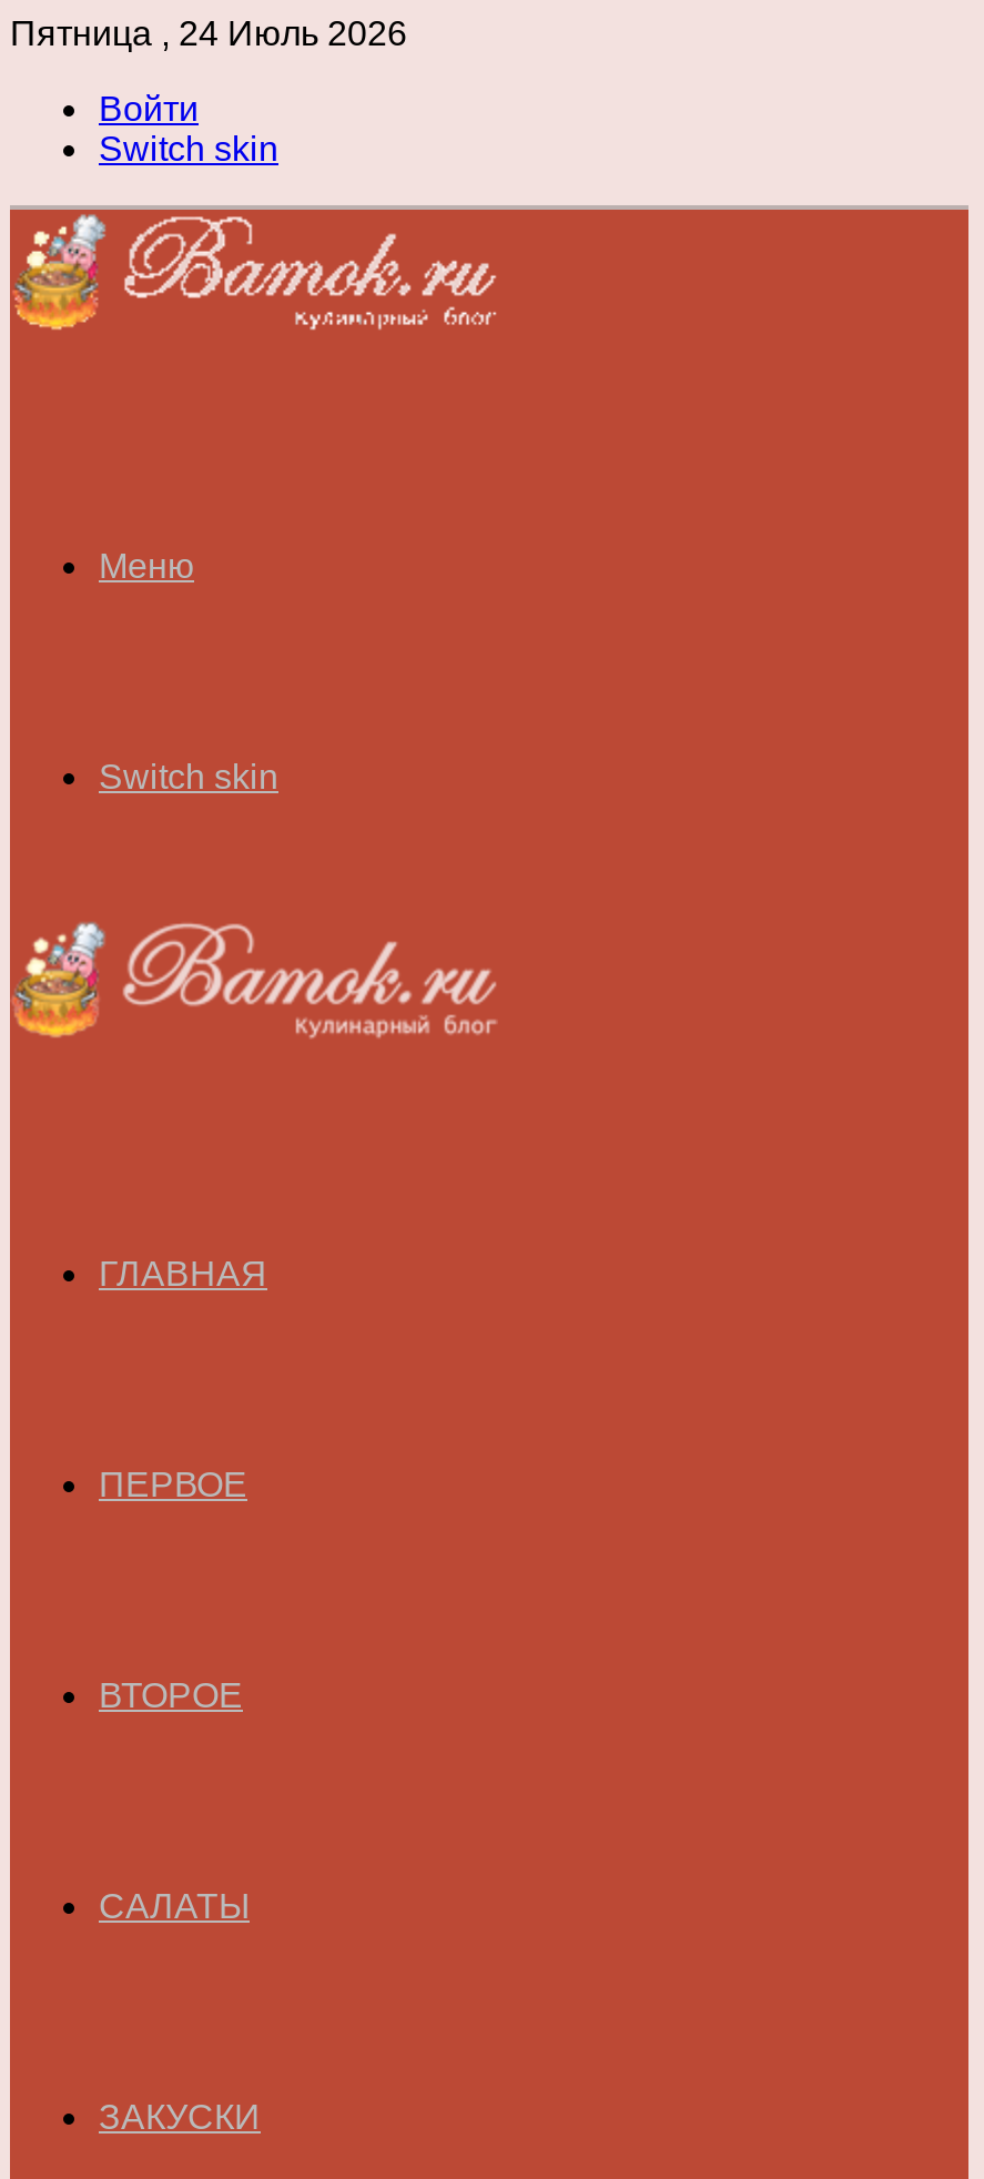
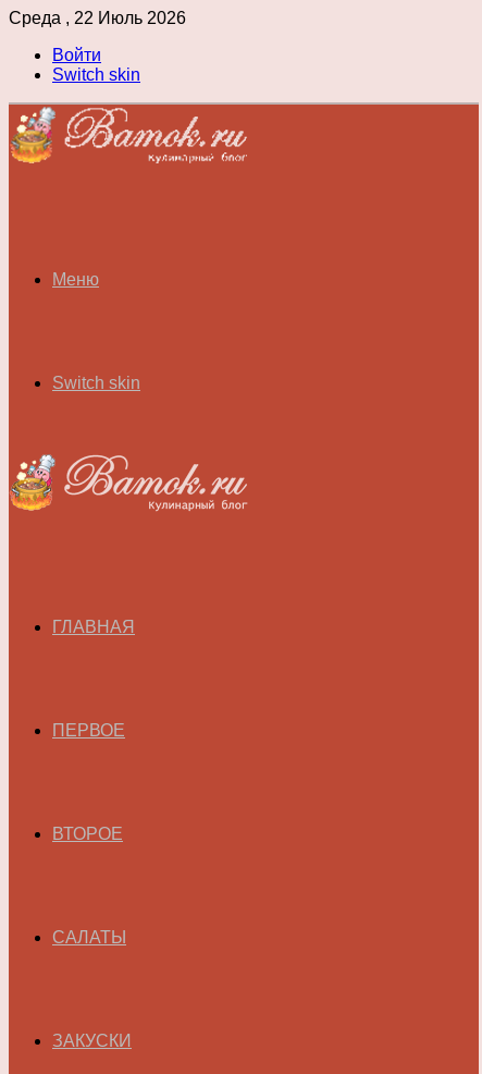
[10,14,407,52] Пятница , 24 Июль 2026 -> [9,9,186,27] Среда , 22 Июль 2026

